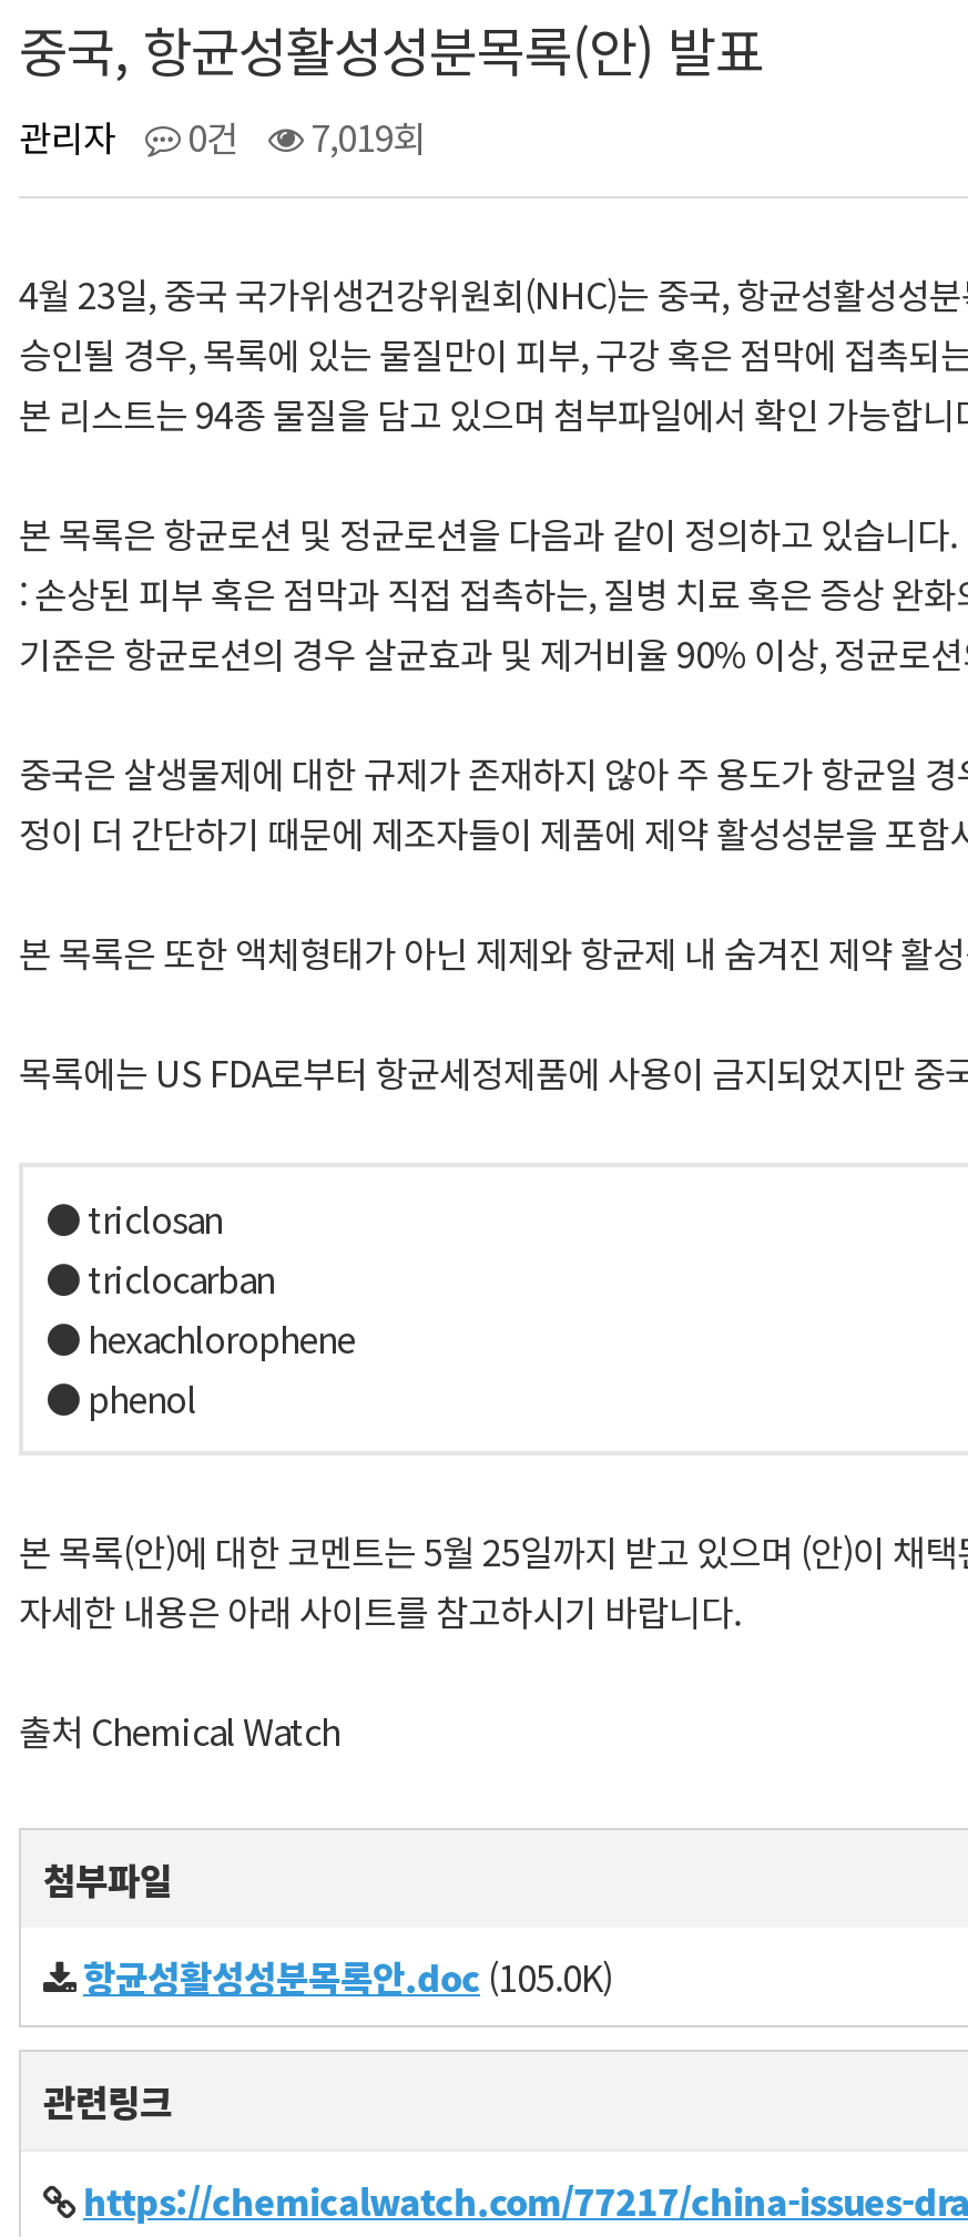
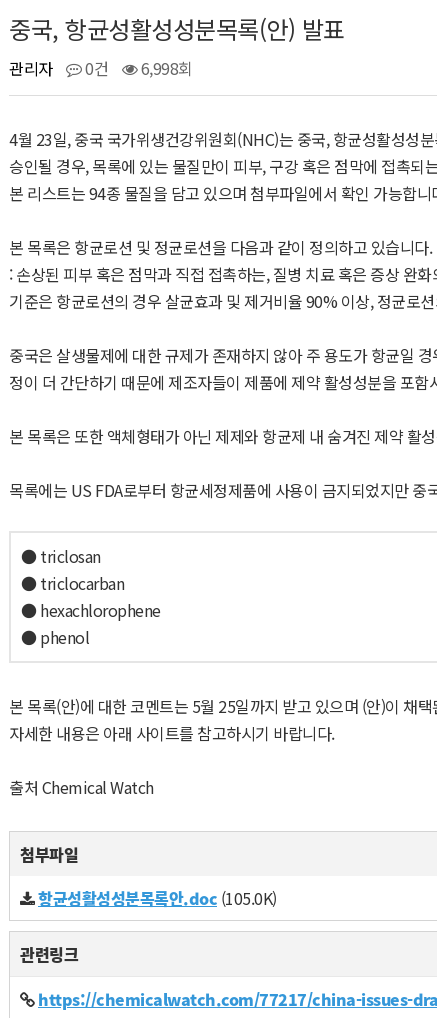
[19,110,426,163] 관리자 0건 7,019회 -> [9,56,192,80] 관리자 0건 6,998회

